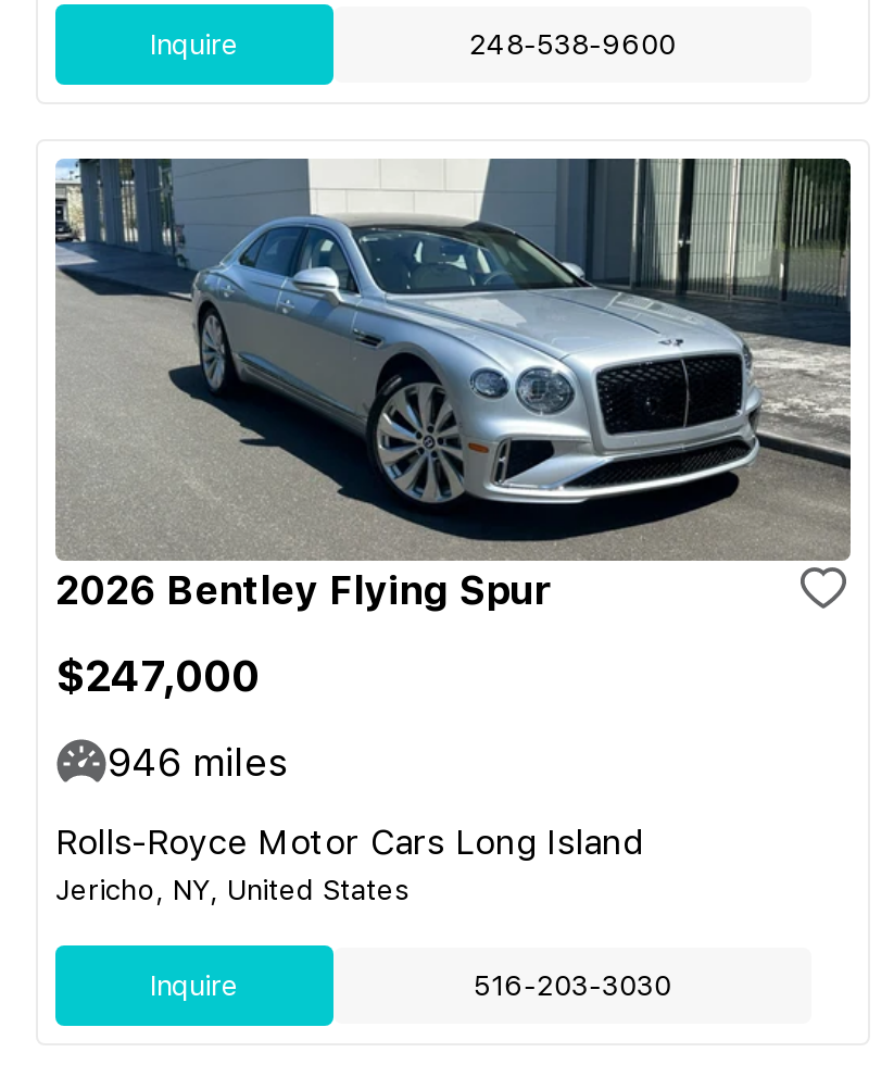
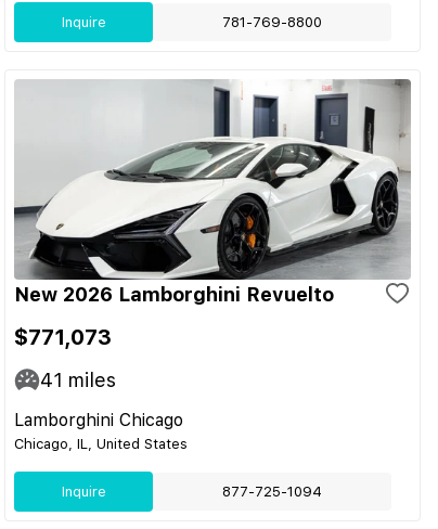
[469,28,675,60] 248-538-9600 -> [222,14,322,30] 781-769-8800
[53,156,851,612] [image] | 2026 Bentley Flying Spur -> [14,79,410,305] [image] | New 2026 Lamborghini Revuelto
[55,649,260,702] $247,000 -> [14,324,112,350] $771,073
[108,739,288,784] 946 miles -> [40,368,116,391] 41 miles
[55,821,642,906] Rolls-Royce Motor Cars Long Island | Jericho, NY, United States -> [14,410,188,452] Lamborghini Chicago | Chicago, IL, United States
[473,969,671,1002] 516-203-3030 -> [222,483,322,500] 877-725-1094

